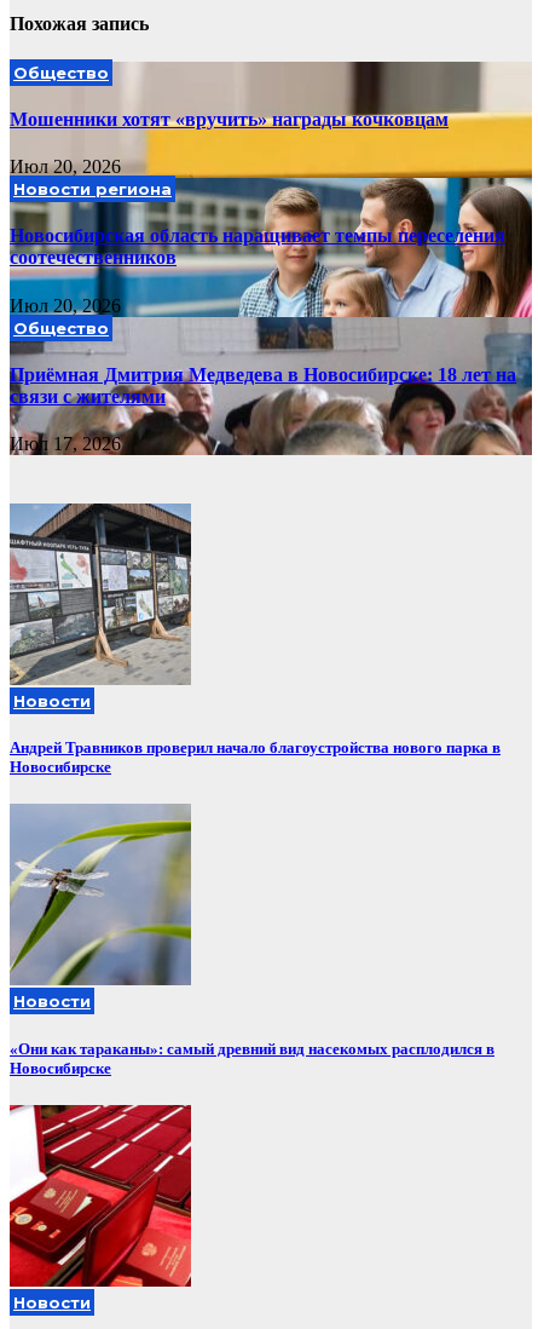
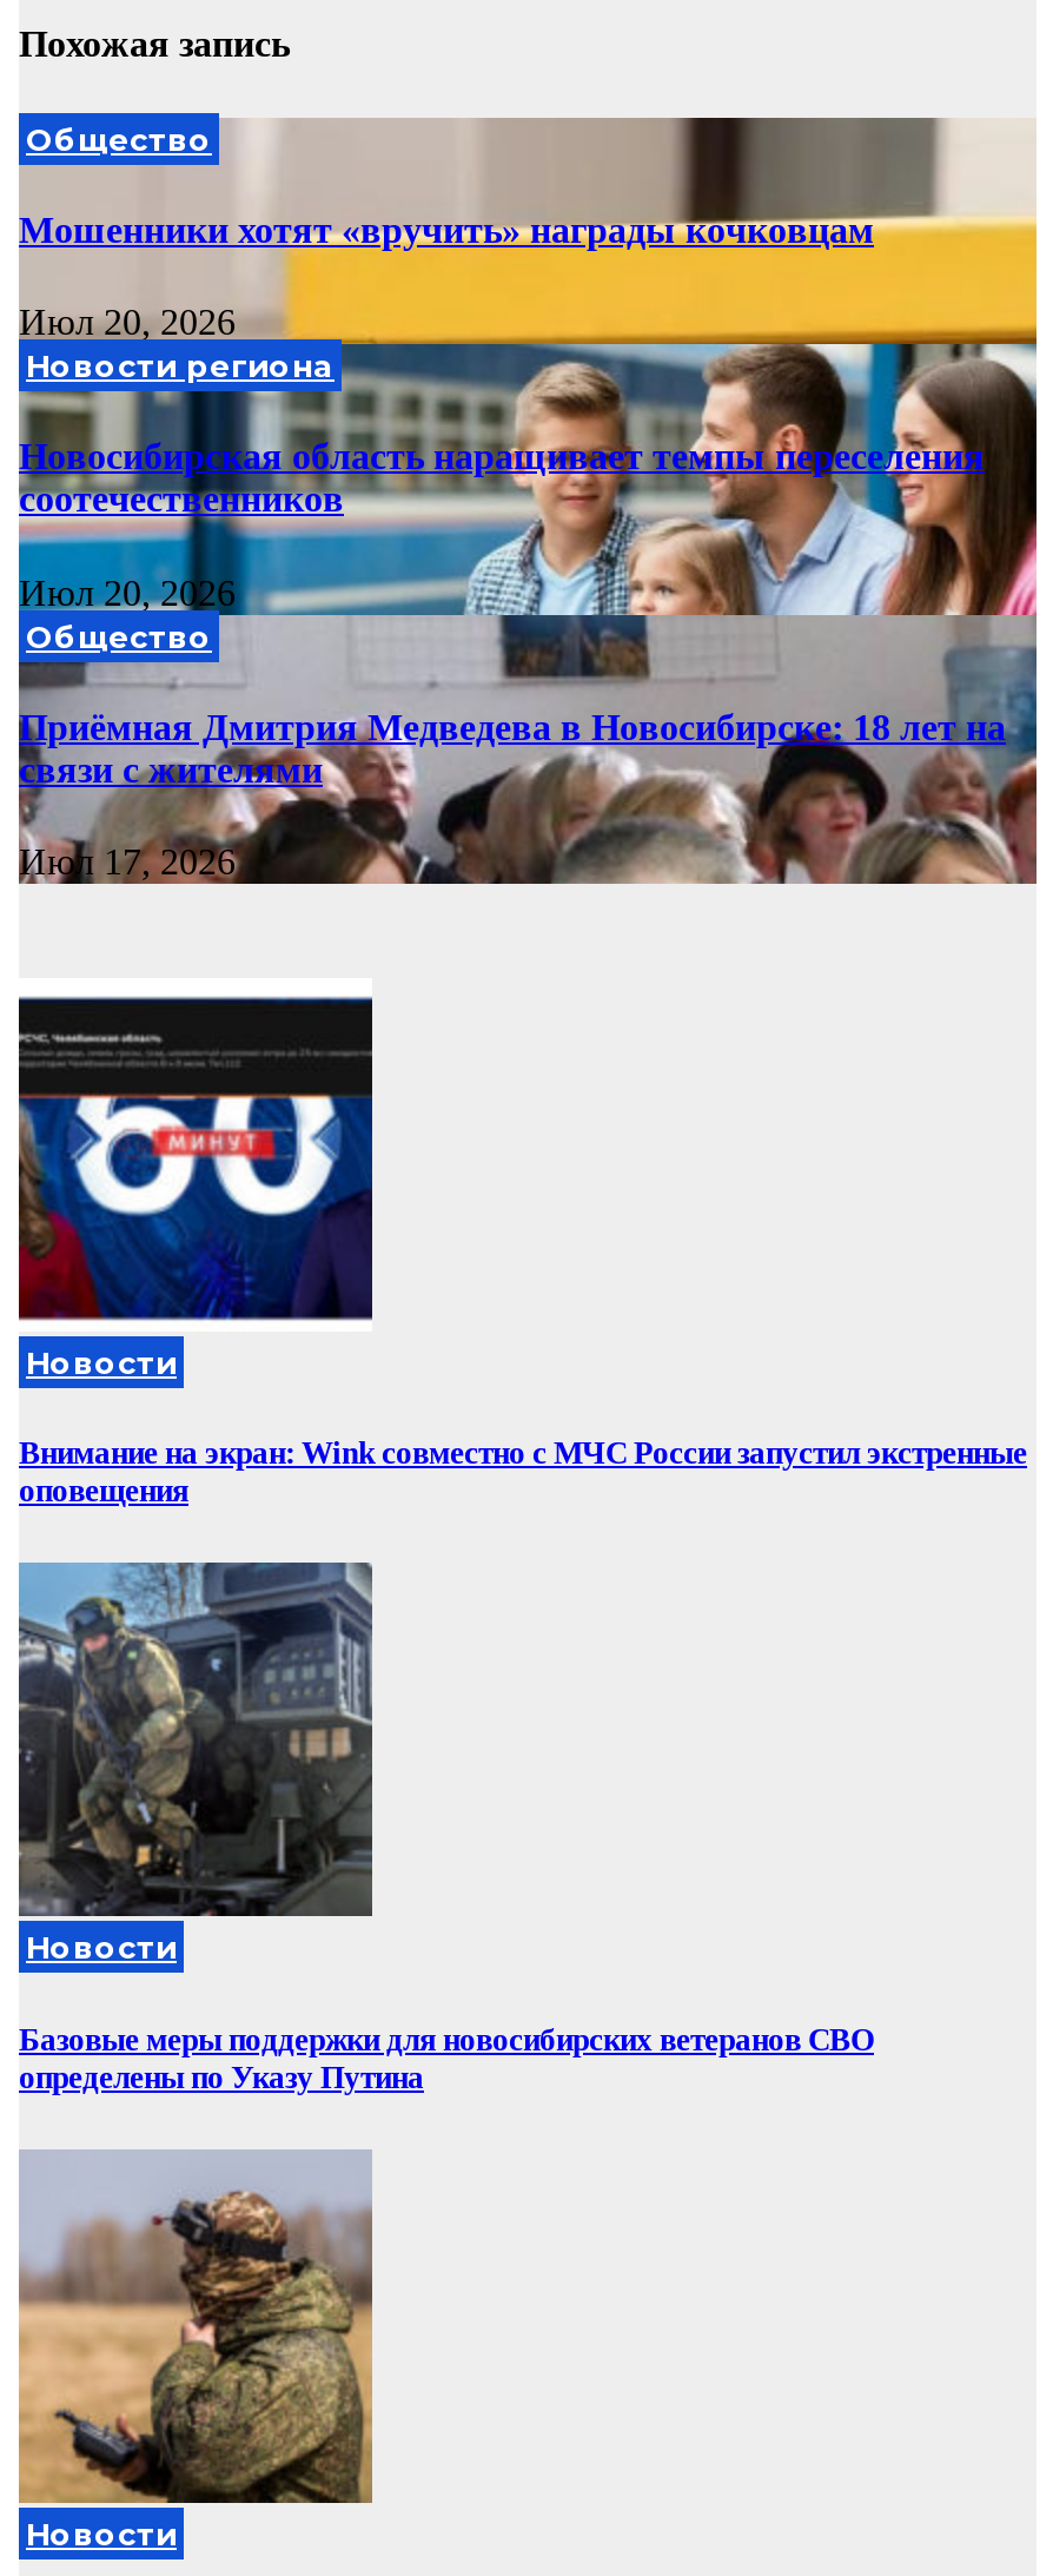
[8,502,192,686] [image] -> [16,978,375,1334] [image]
[10,739,501,776] Андрей Травников проверил начало благоустройства нового парка в | Новосибирске -> [19,1436,1027,1509] Внимание на экран: Wink совместно с МЧС России запустил экстренные | оповещения
[10,805,192,986] [image] -> [19,1563,375,1918] [image]
[10,1039,494,1077] «Они как тараканы»: самый древний вид насекомых расплодился в | Новосибирске -> [19,2021,874,2094] Базовые меры поддержки для новосибирских ветеранов СВО | определены по Указу Путина
[8,1104,192,1288] [image] -> [16,2149,375,2505] [image]

